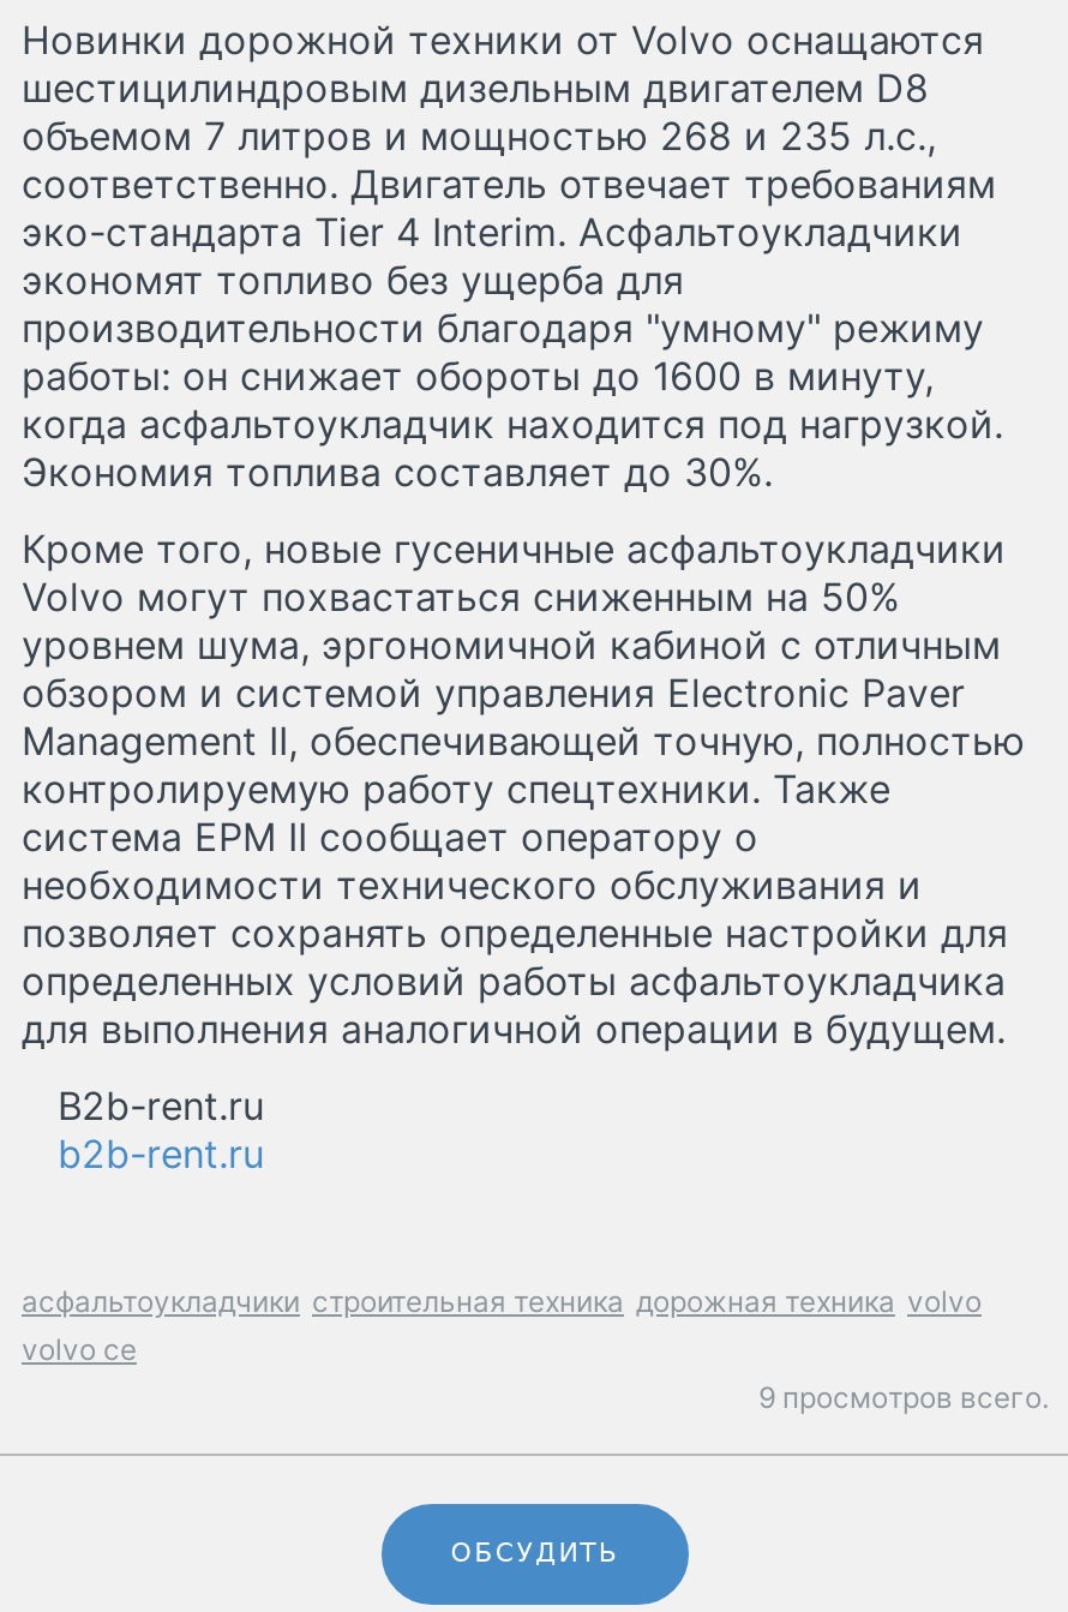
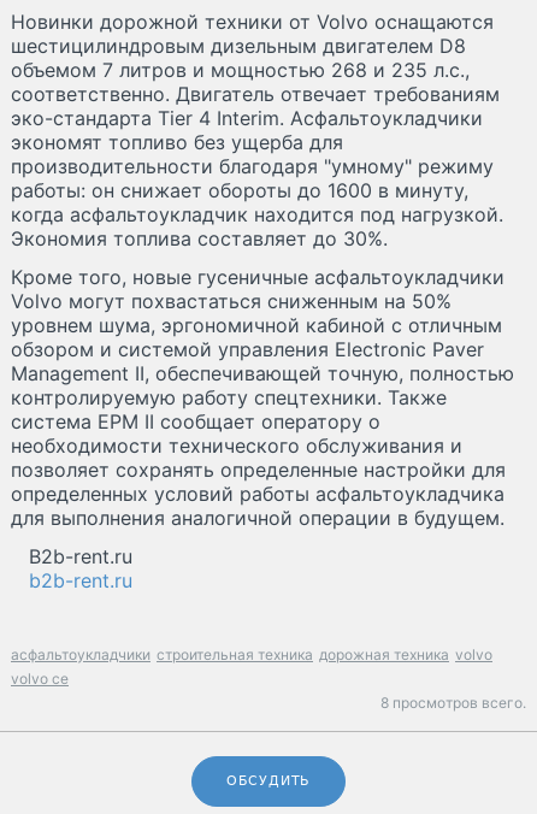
[758,1379,1049,1415] 9 просмотров всего. -> [380,694,526,712] 8 просмотров всего.

